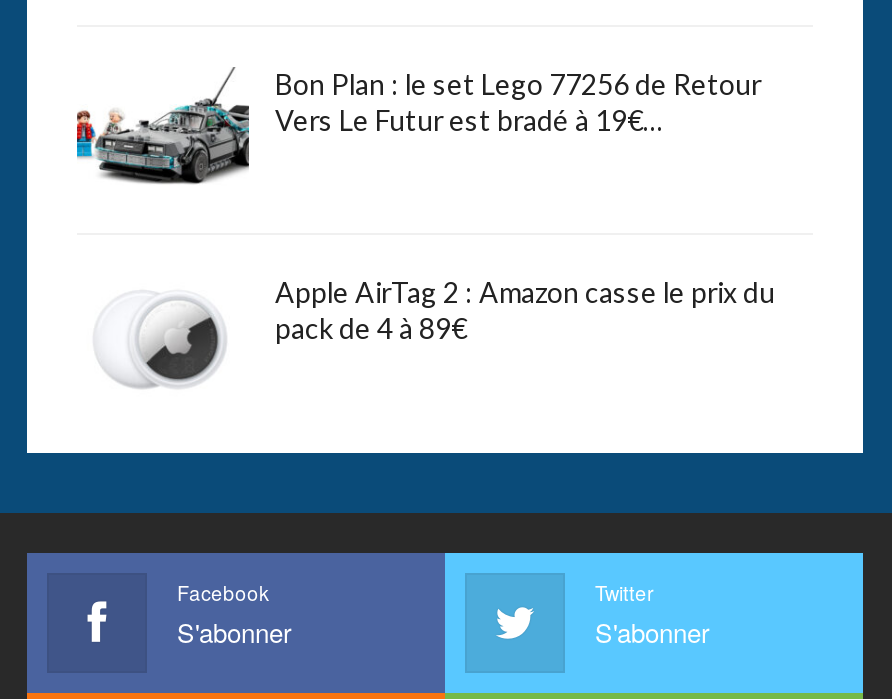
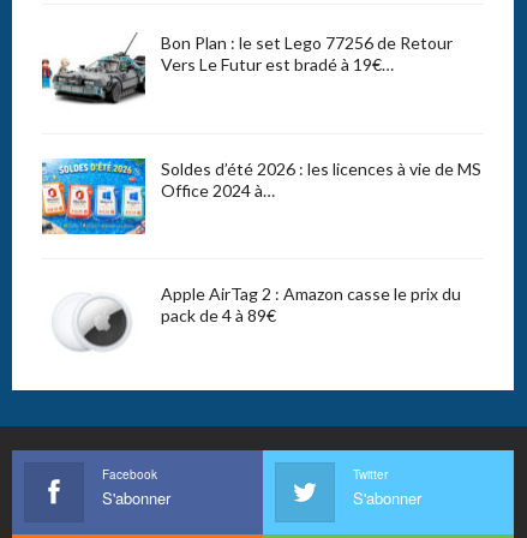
none -> [41,157,481,235] [image] | Soldes d’été 2026 : les licences à vie de MS | Office 2024 à…

